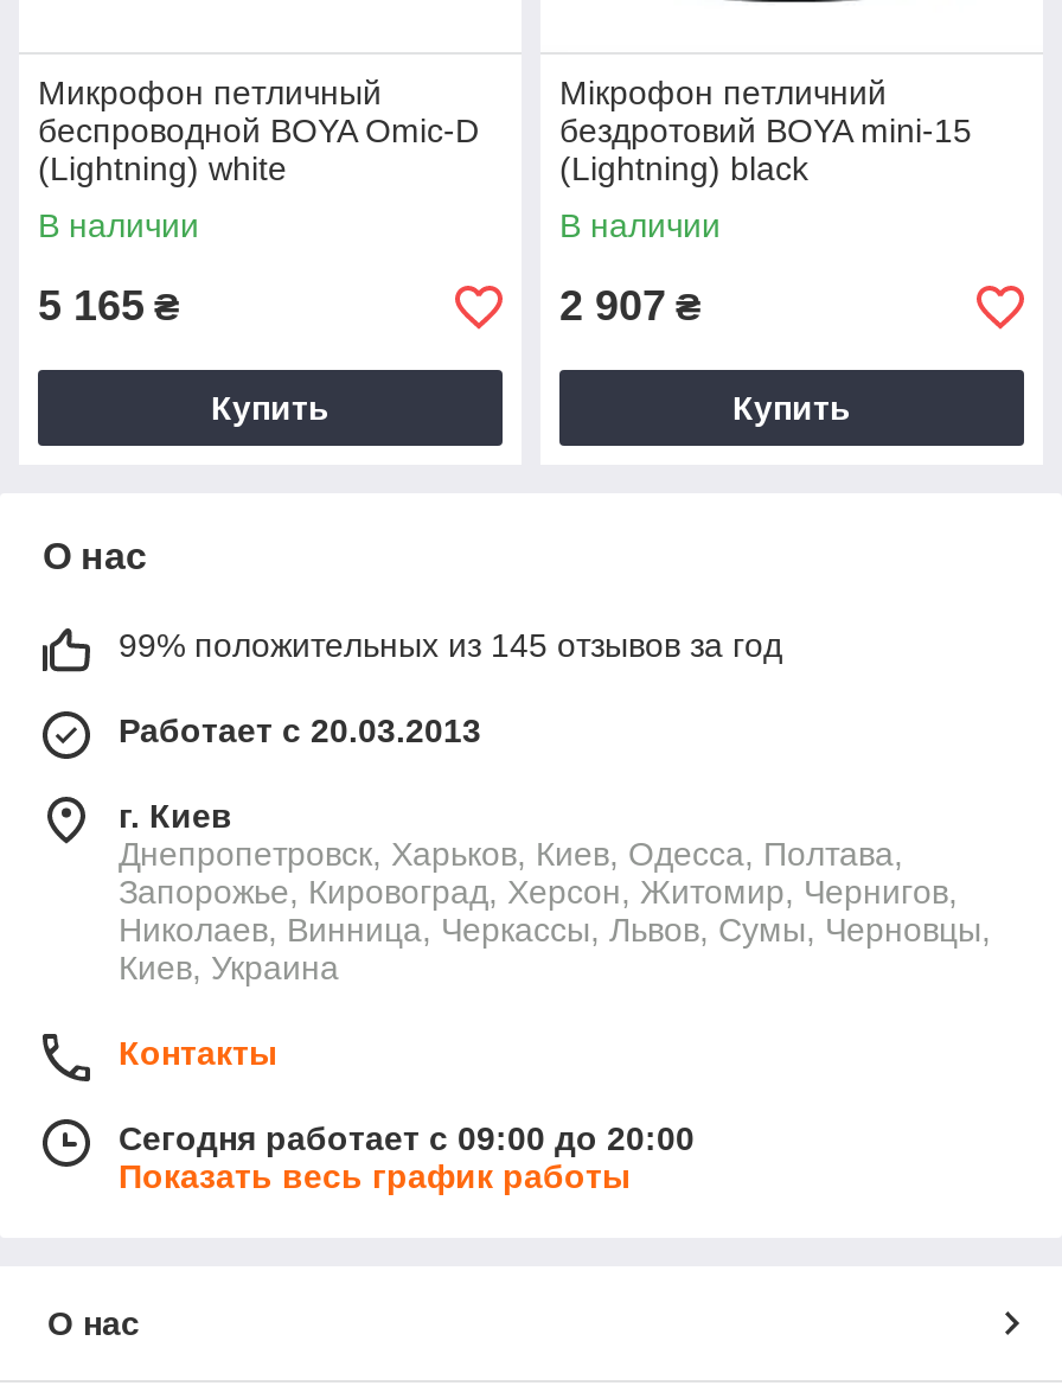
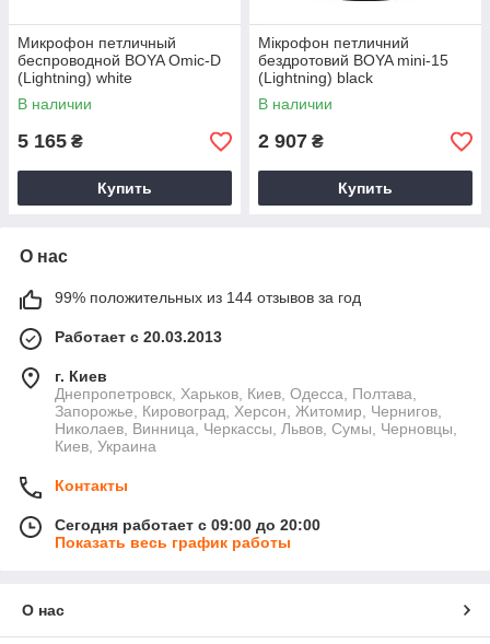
[119,627,782,665] 99% положительных из 145 отзывов за год -> [55,289,361,307] 99% положительных из 144 отзывов за год

